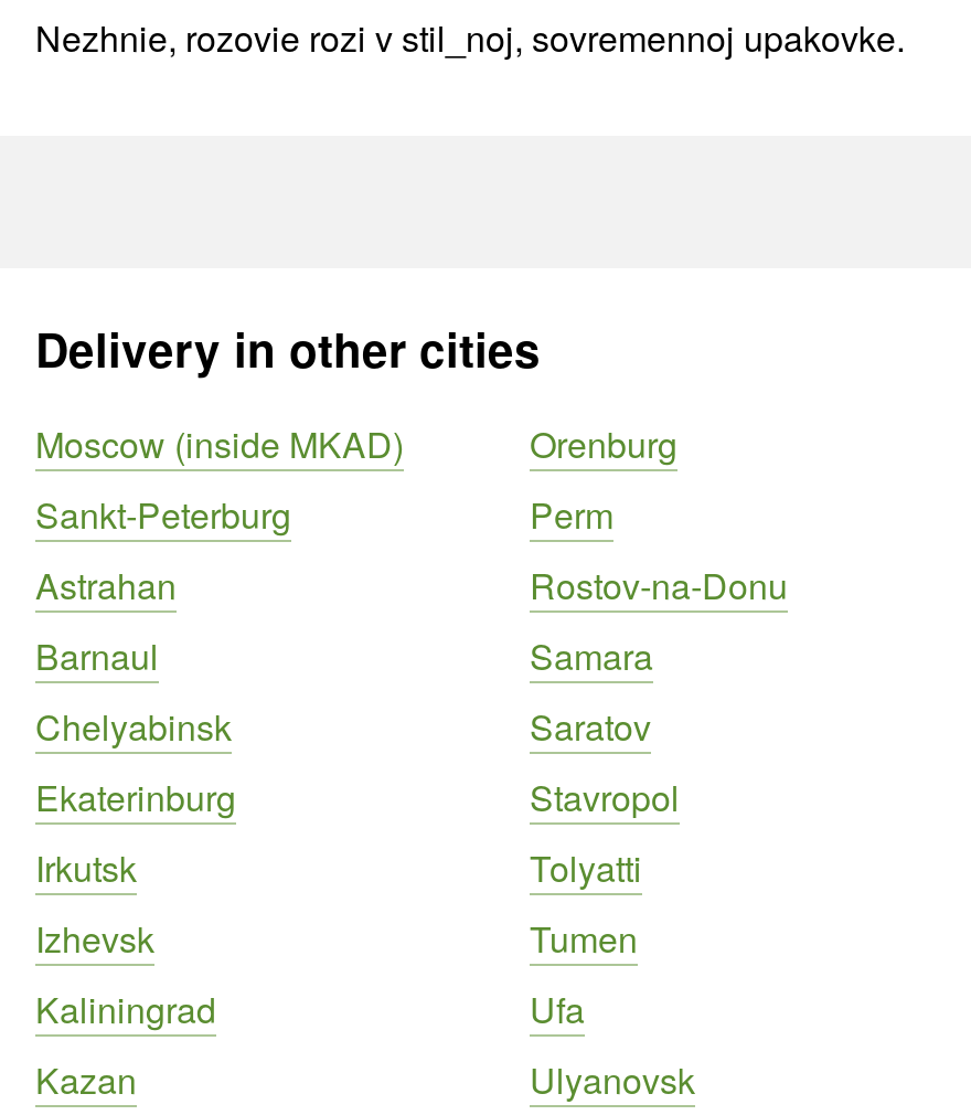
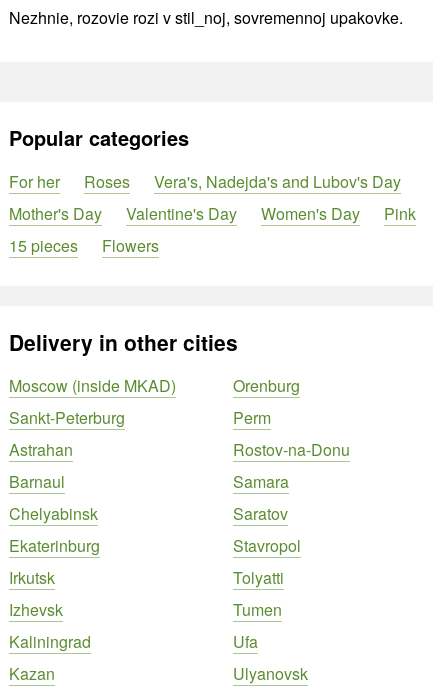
none -> [9,123,416,257] Popular categories | For her | Roses | Vera's, Nadejda's and Lubov's Day | Mother's Day | Valentine's Day | Women's Day | Pink | 15 pieces | Flowers

